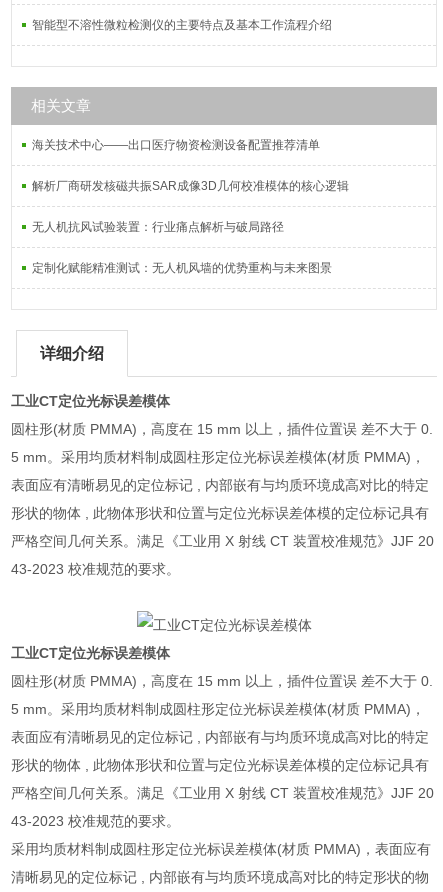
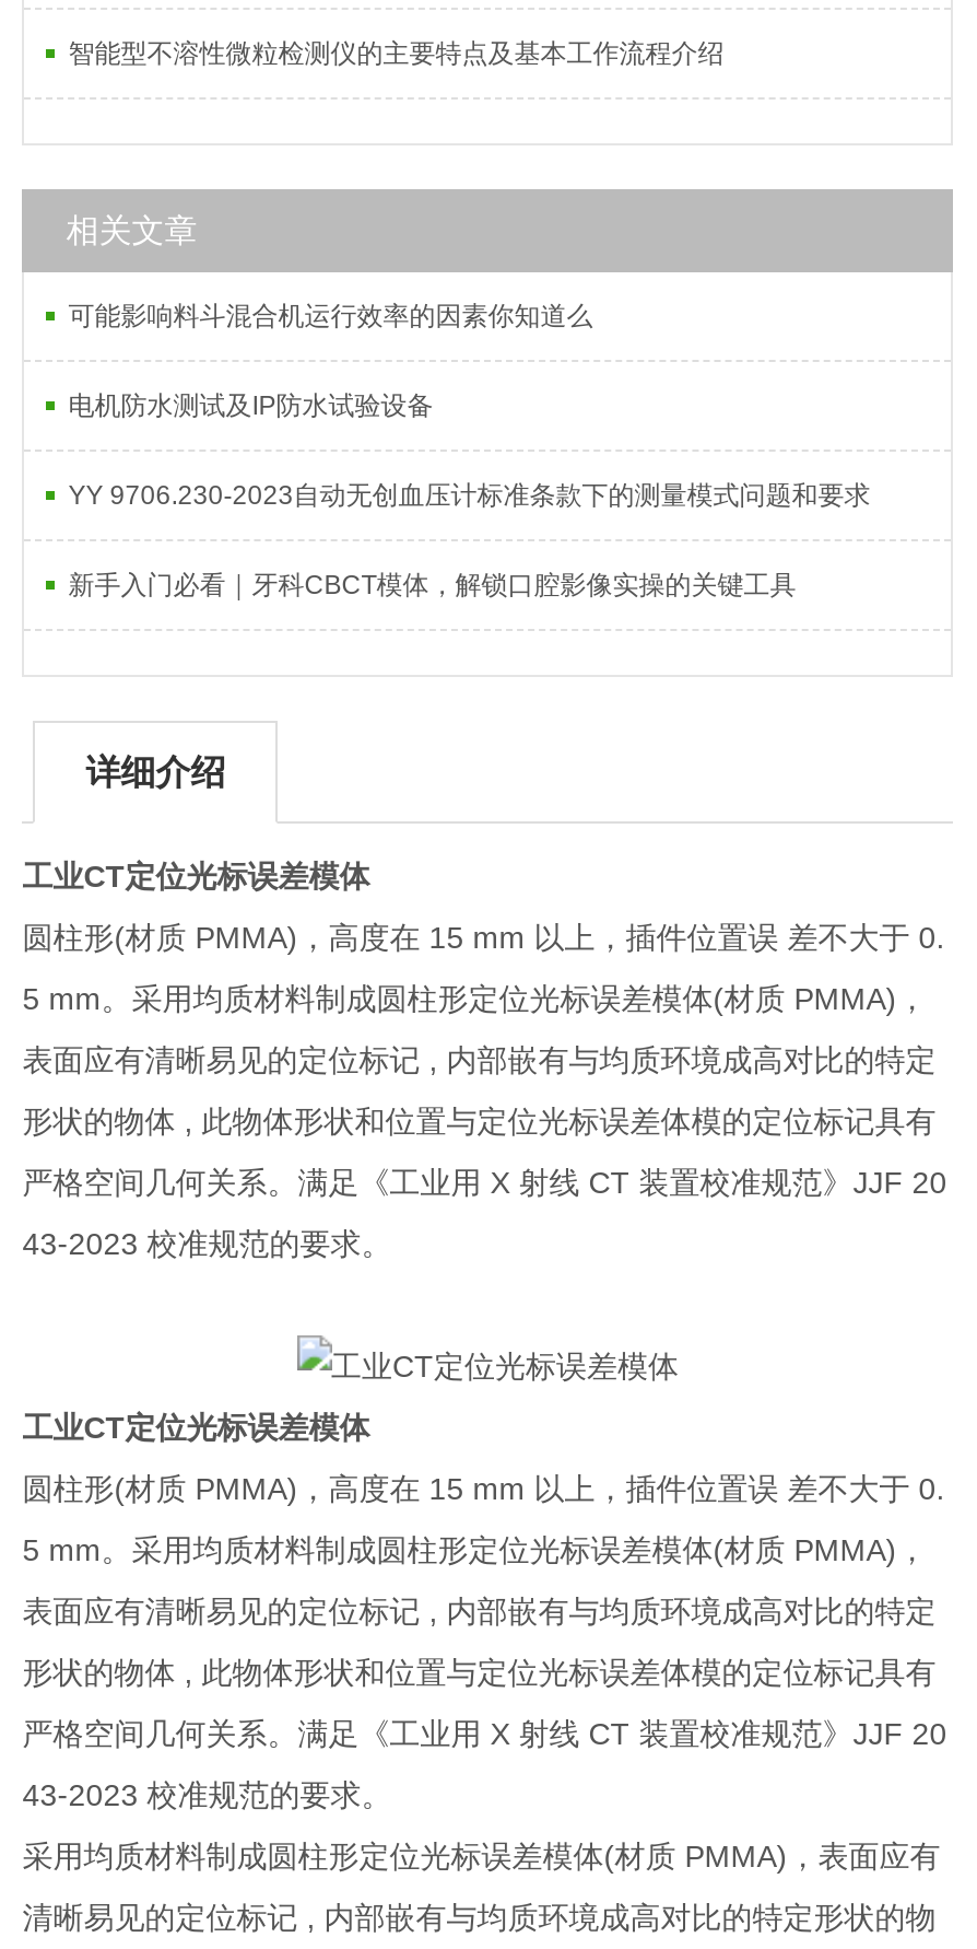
[32,138,320,152] 海关技术中心——出口医疗物资检测设备配置推荐清单 -> [68,301,593,331] 可能影响料斗混合机运行效率的因素你知道么
[32,179,349,193] 解析厂商研发核磁共振SAR成像3D几何校准模体的核心逻辑 -> [68,390,433,421] 电机防水测试及IP防水试验设备
[32,220,284,234] 无人机抗风试验装置：行业痛点解析与破局路径 -> [68,480,870,511] YY 9706.230-2023自动无创血压计标准条款下的测量模式问题和要求
[32,261,332,275] 定制化赋能精准测试：无人机风墙的优势重构与未来图景 -> [68,570,796,600] 新手入门必看｜牙科CBCT模体，解锁口腔影像实操的关键工具

